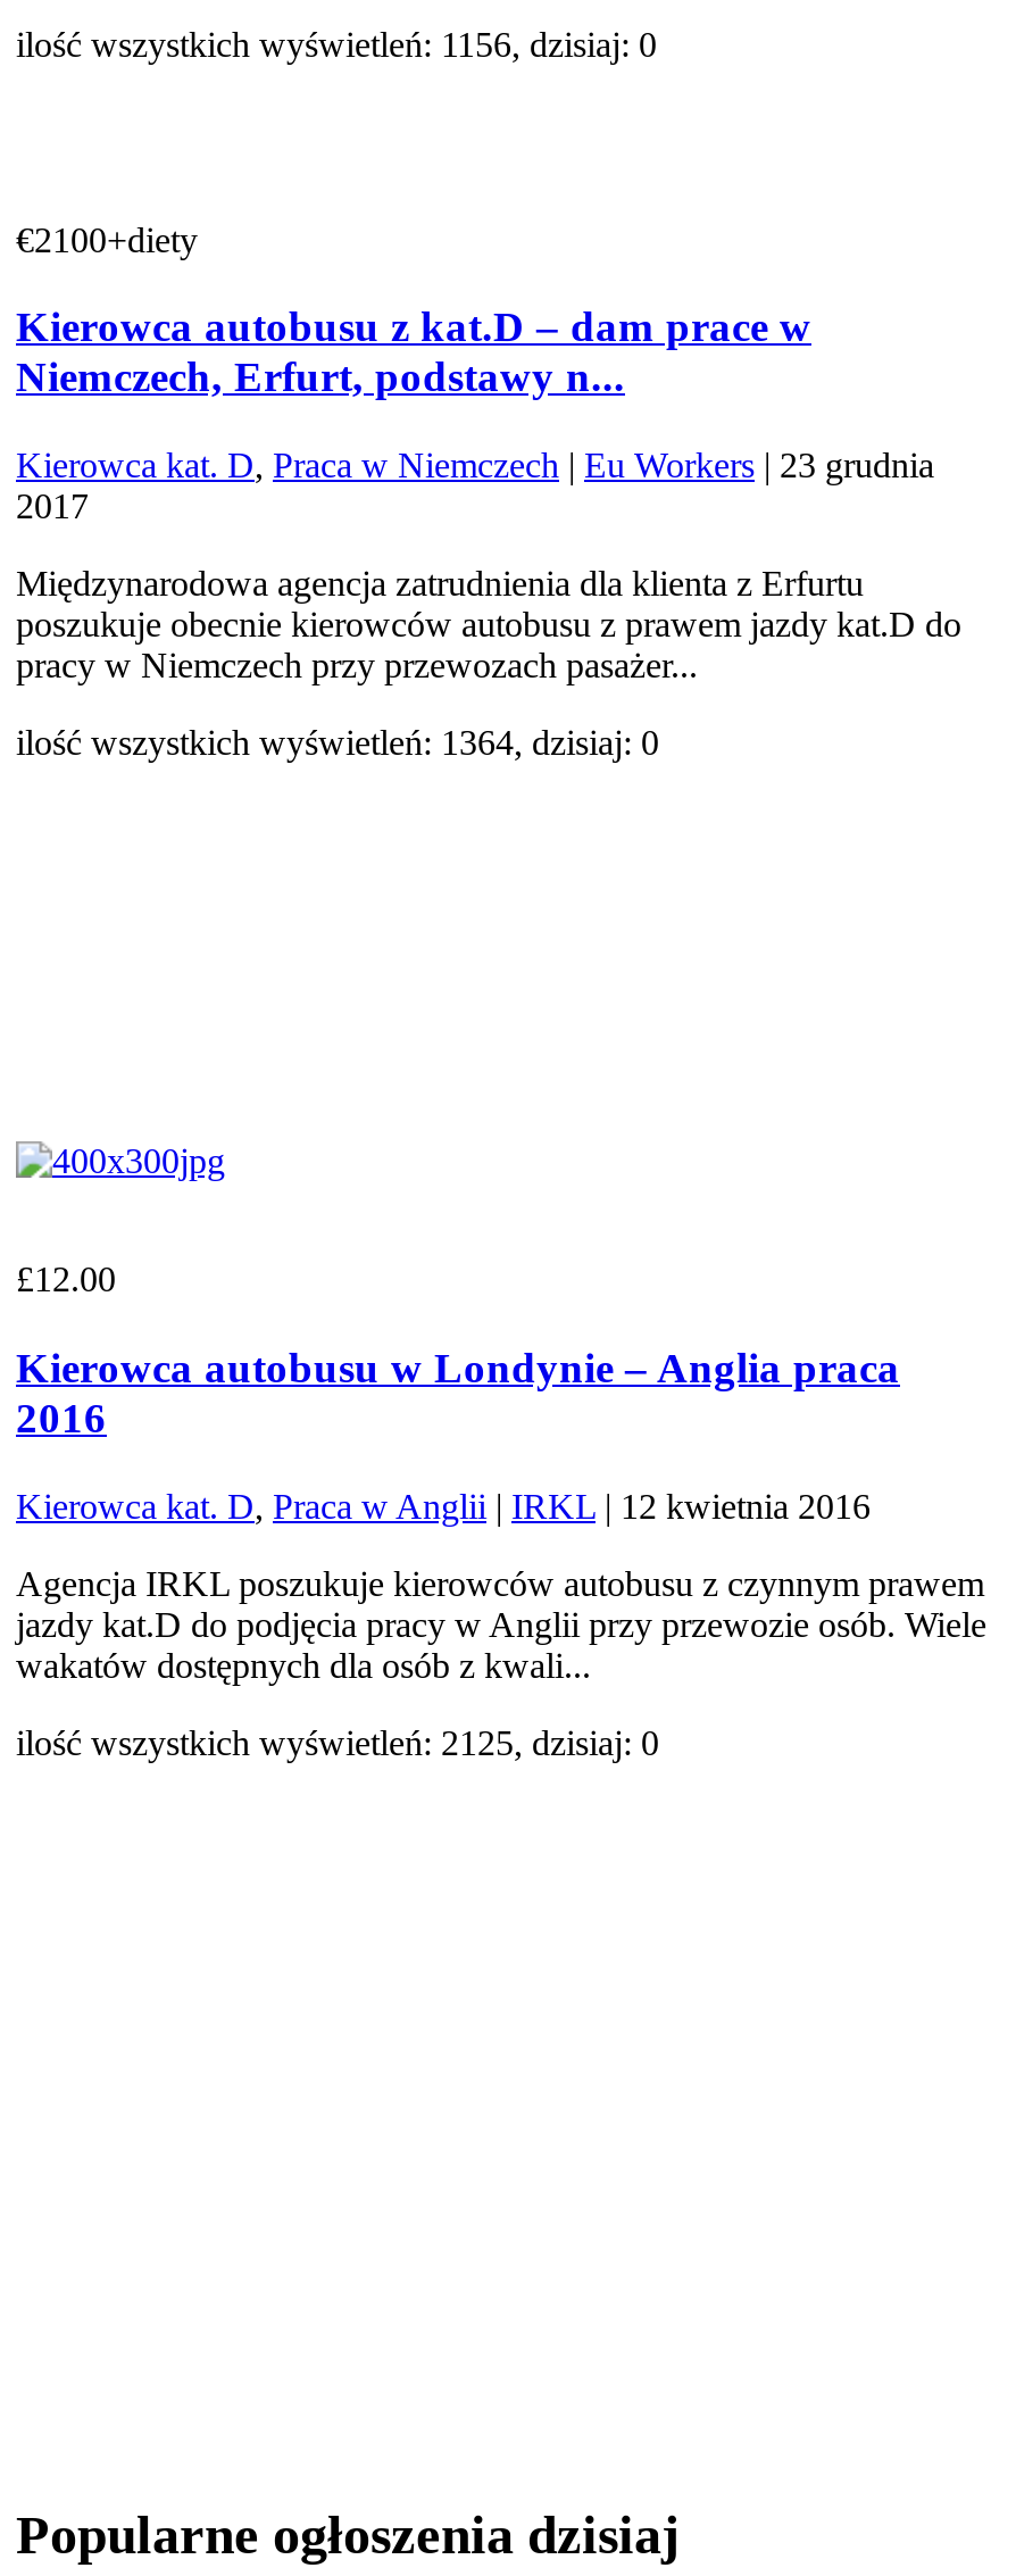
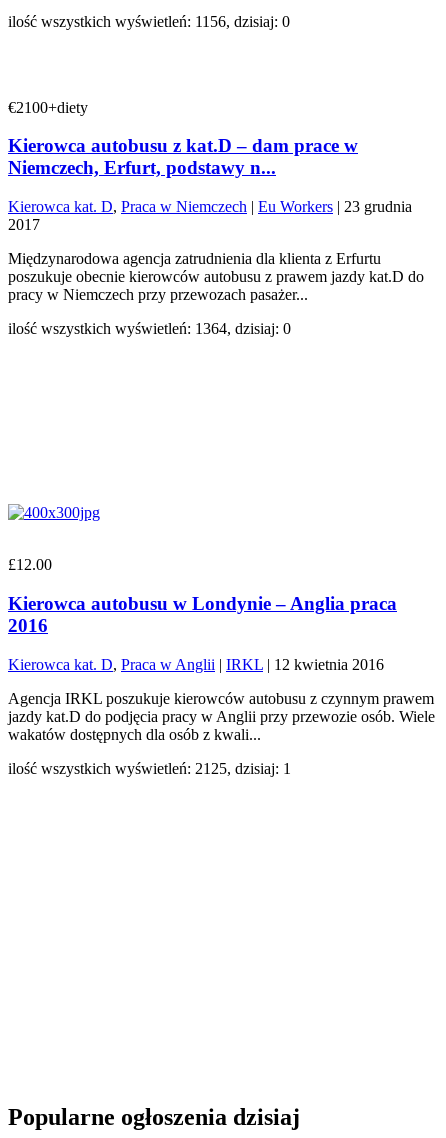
[16,1722,659,1761] ilość wszystkich wyświetleń: 2125, dzisiaj: 0 -> [8,760,291,777] ilość wszystkich wyświetleń: 2125, dzisiaj: 1

